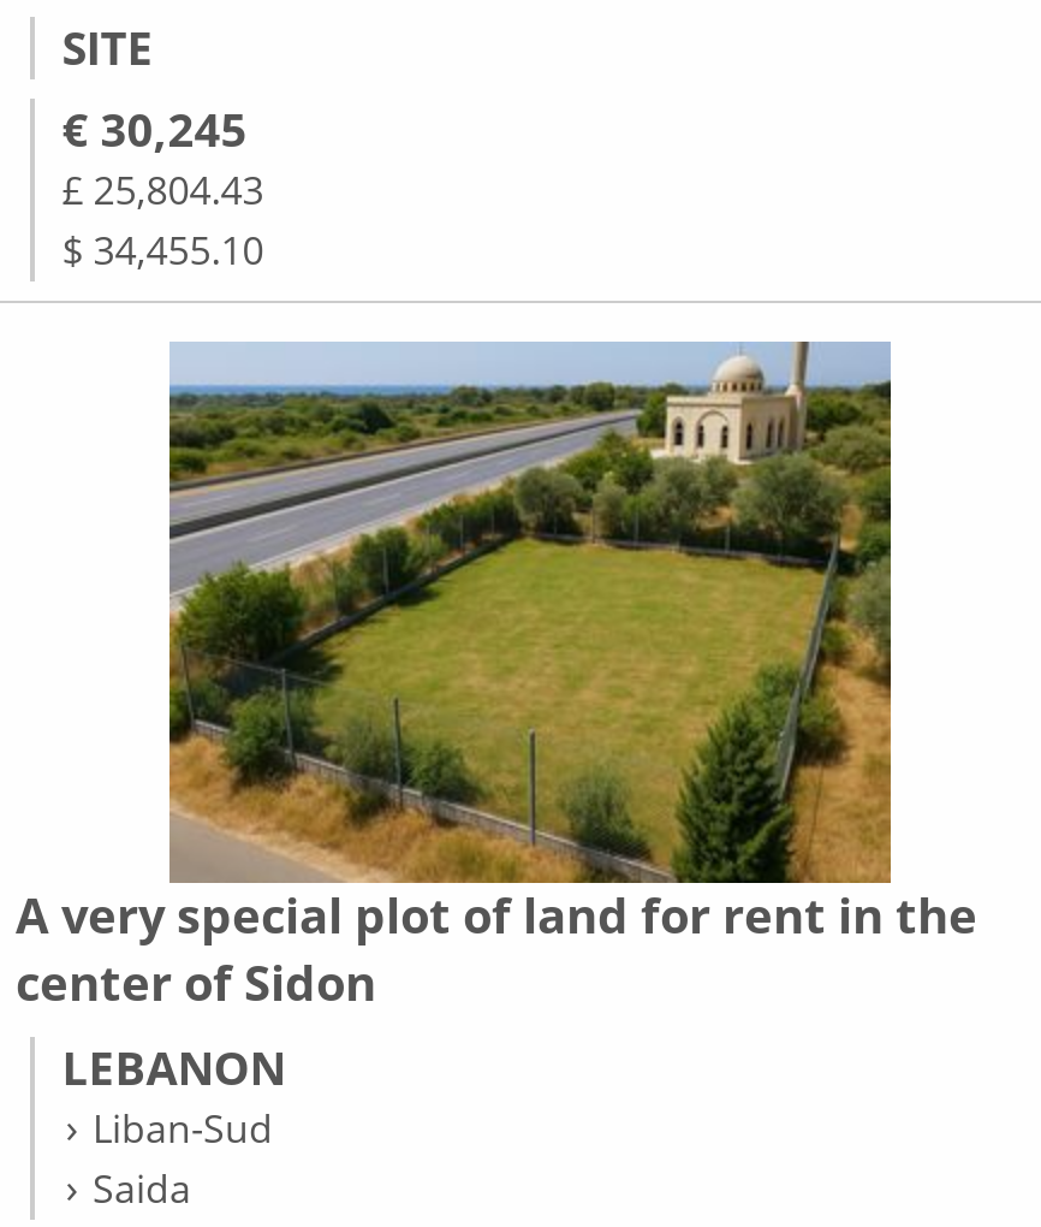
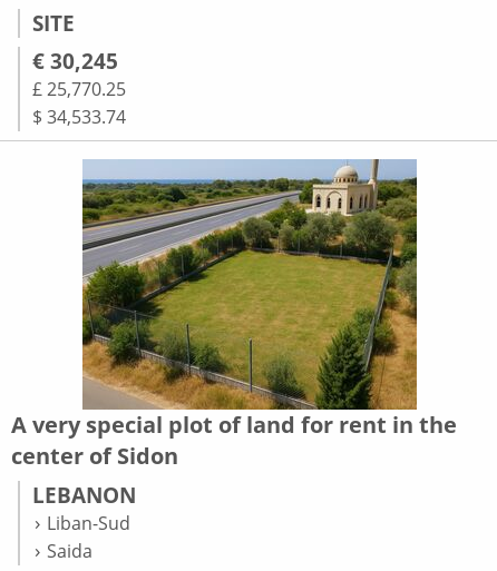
[62,163,264,216] £ 25,804.43 -> [33,77,126,101] £ 25,770.25
[62,223,264,276] $ 34,455.10 -> [33,104,126,129] $ 34,533.74

